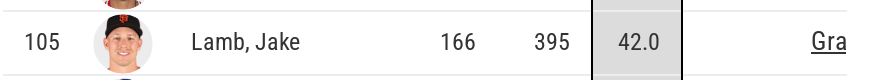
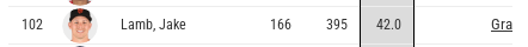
[24,28,60,56] 105 -> [21,17,42,33] 102

